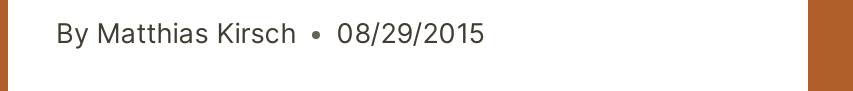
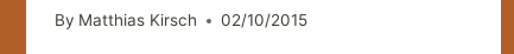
[56,17,484,49] By Matthias Kirsch 08/29/2015 -> [55,11,308,29] By Matthias Kirsch 02/10/2015

